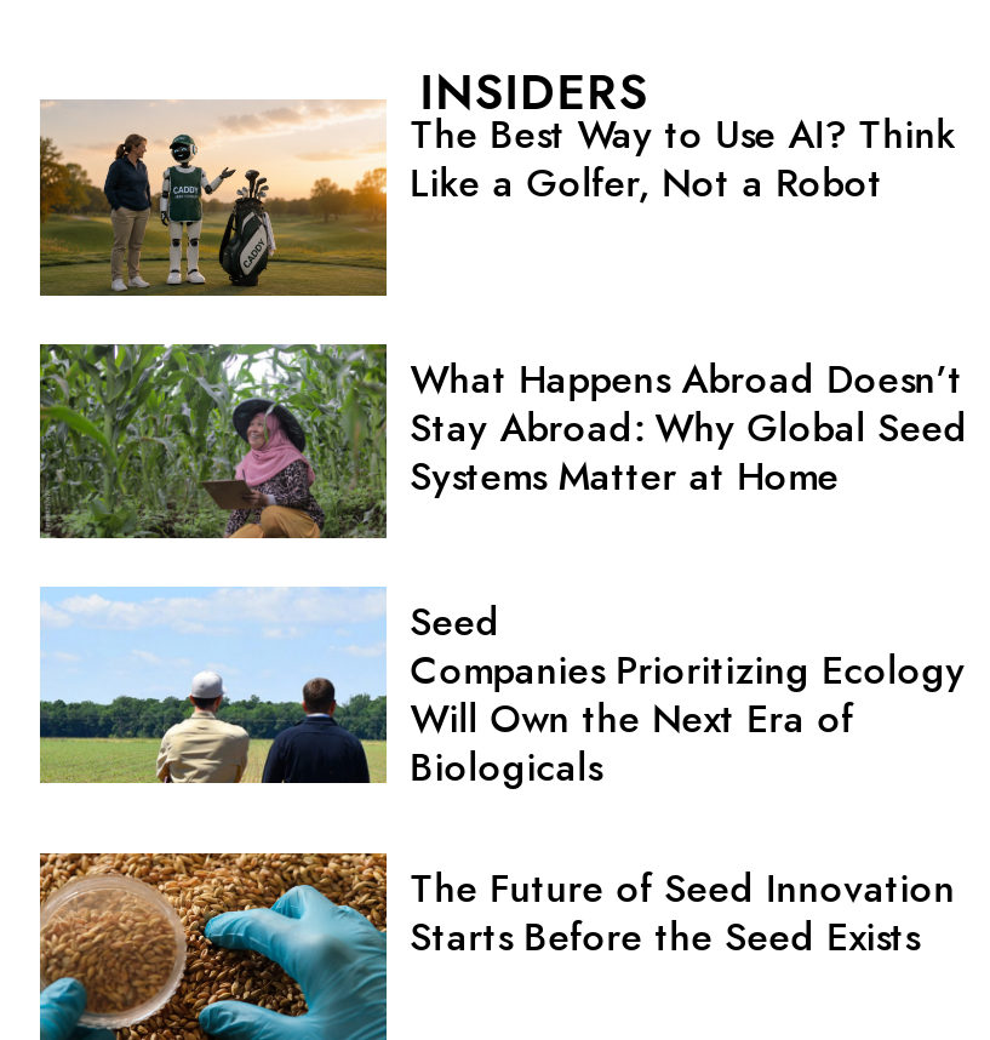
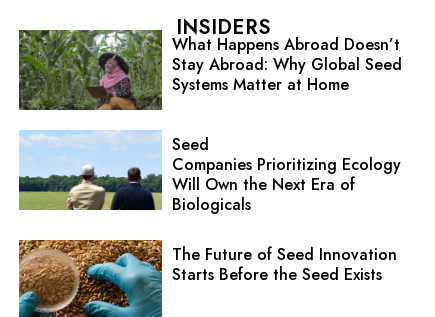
[40,99,956,296] [image] | The Best Way to Use AI? Think | Like a Golfer, Not a Robot -> none

